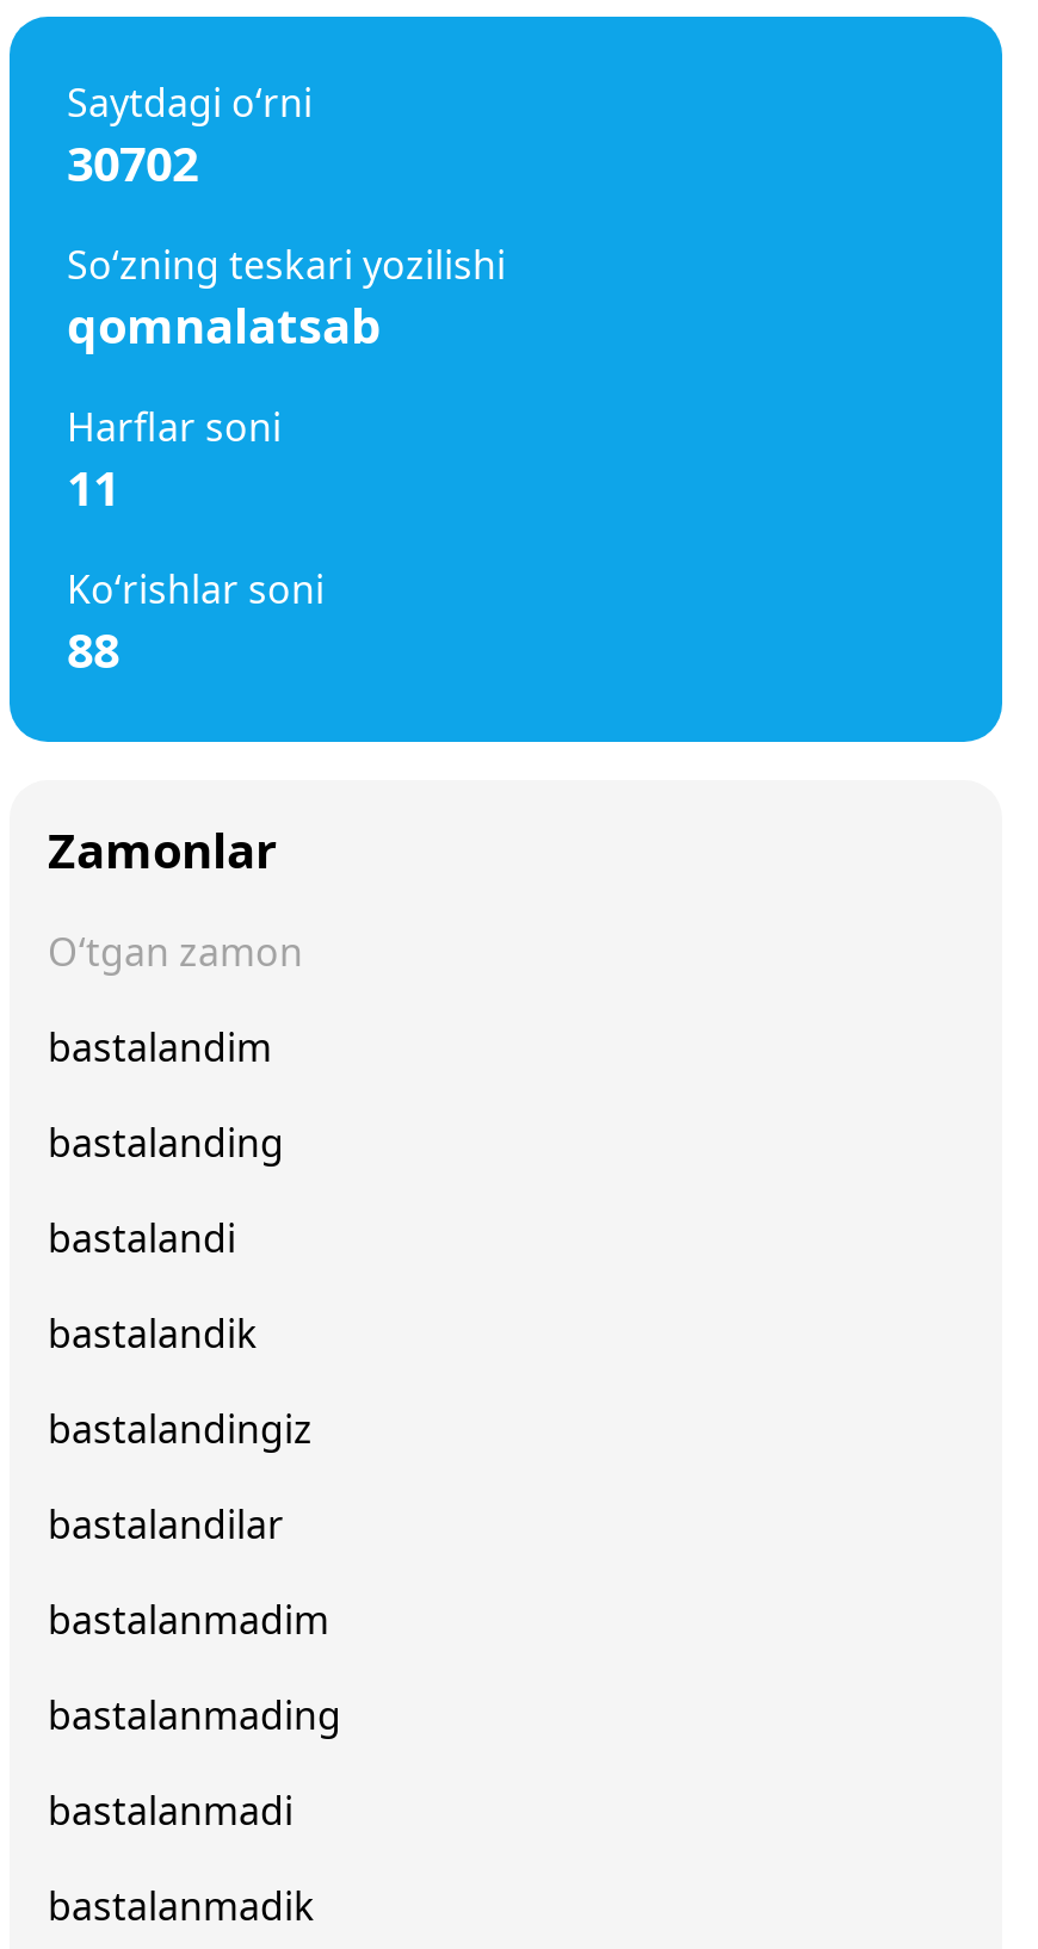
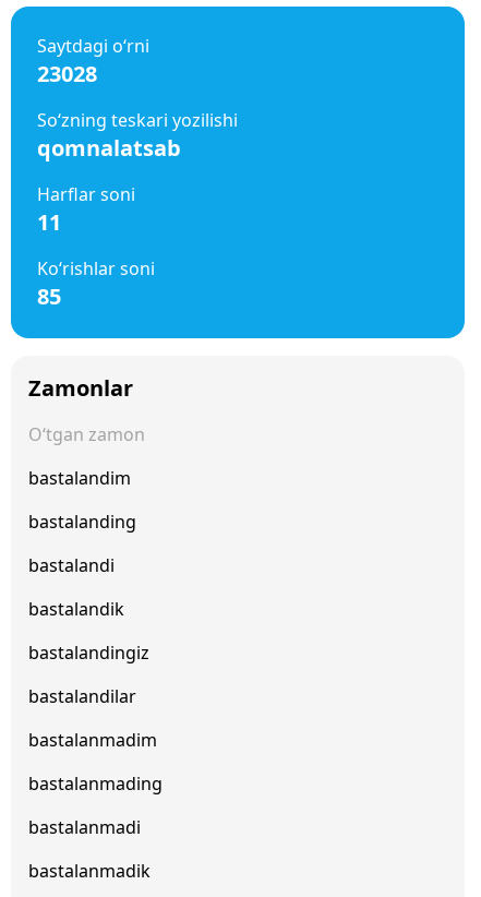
[67,131,198,196] 30702 -> [37,59,97,88] 23028
[67,618,119,682] 88 -> [37,282,61,311] 85

